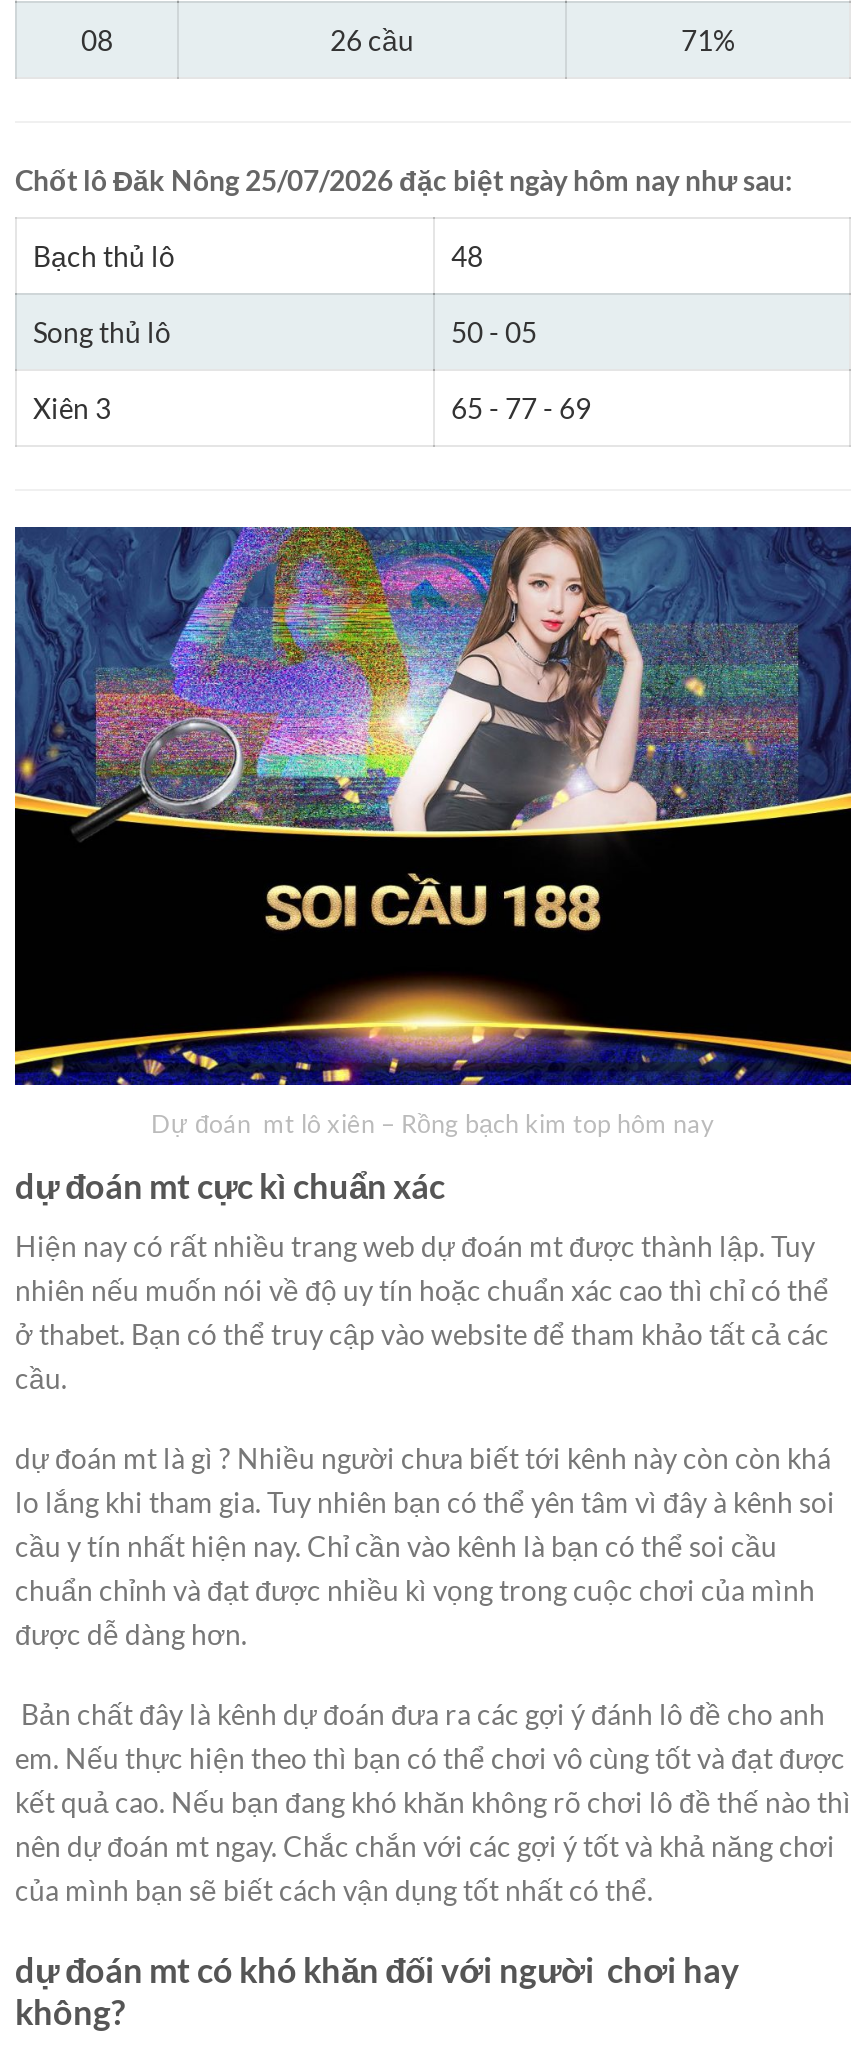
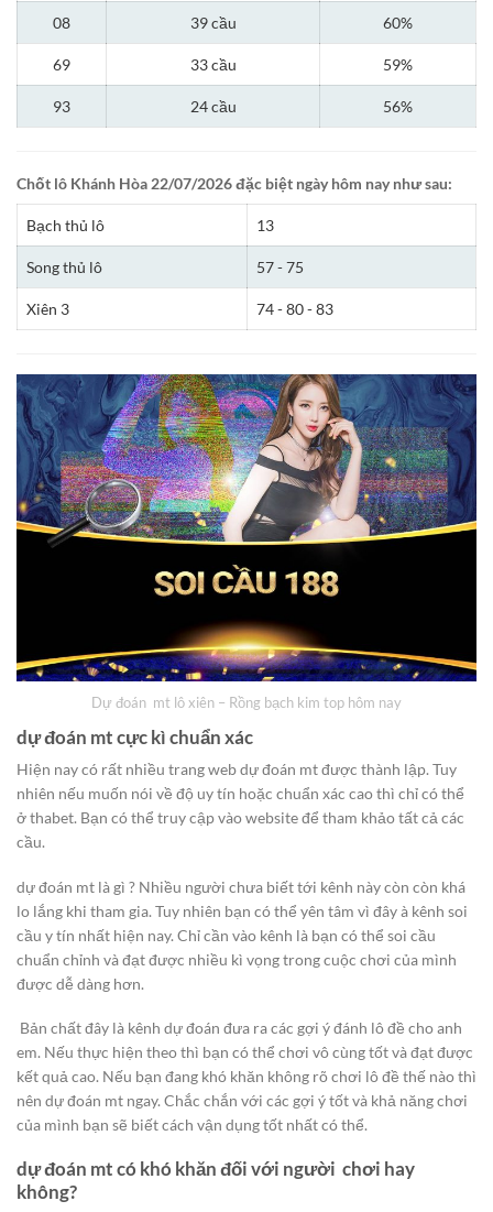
[330,23,735,57] 26 cầu | 71% -> [53,13,413,115] 39 cầu | 60% | 69 | 33 cầu | 59% | 93 | 24 cầu | 56%
[15,164,793,198] Chốt lô Đăk Nông 25/07/2026 đặc biệt ngày hôm nay như sau: -> [17,174,452,192] Chốt lô Khánh Hòa 22/07/2026 đặc biệt ngày hôm nay như sau:
[451,240,483,274] 48 -> [256,216,274,234] 13
[451,316,537,350] 50 - 05 -> [256,257,304,276] 57 - 75
[451,392,591,426] 65 - 77 - 69 -> [256,299,333,318] 74 - 80 - 83

